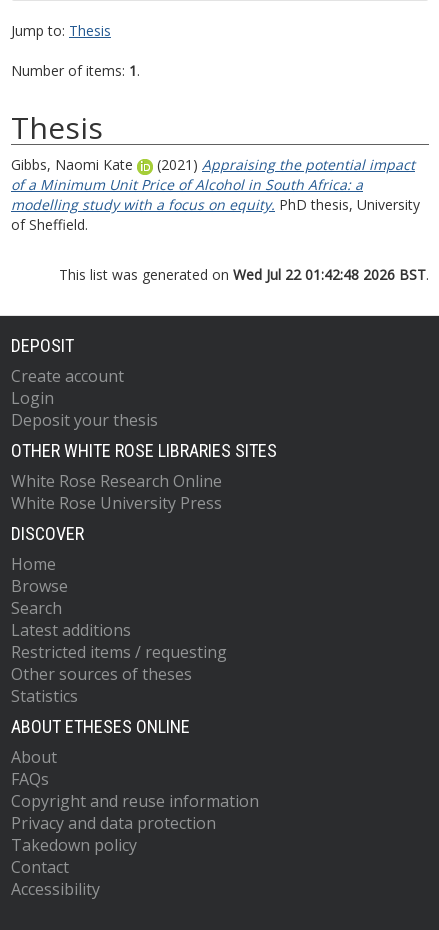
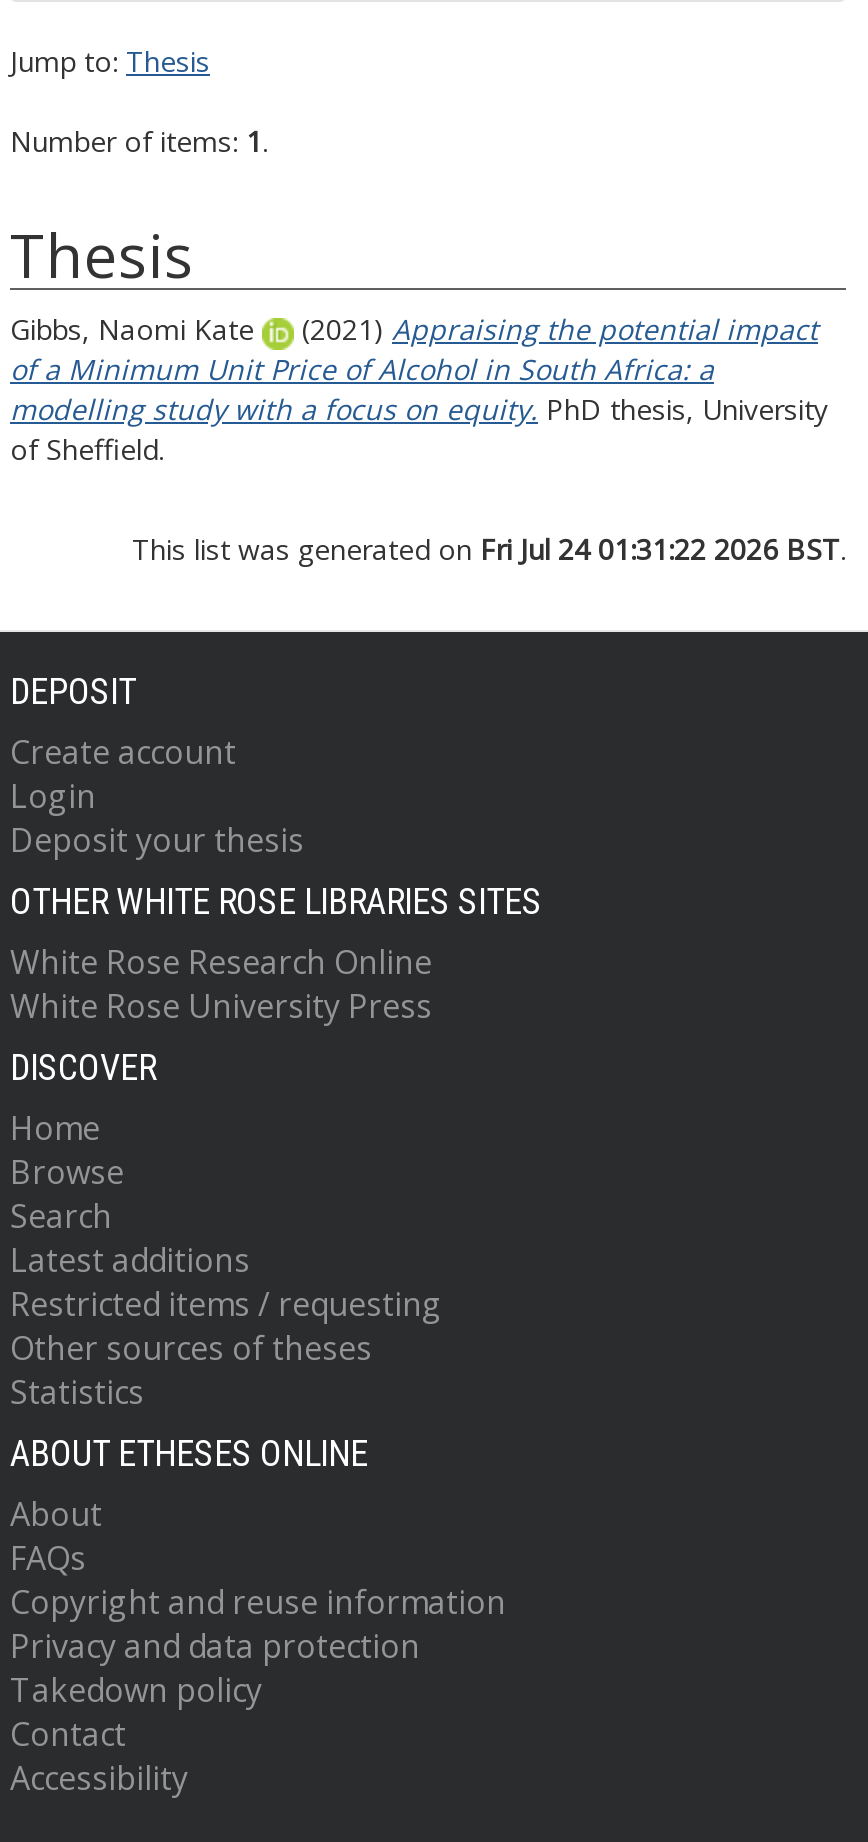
[59,265,429,284] This list was generated on Wed Jul 22 01:42:48 2026 BST. -> [132,530,846,568] This list was generated on Fri Jul 24 01:31:22 2026 BST.

